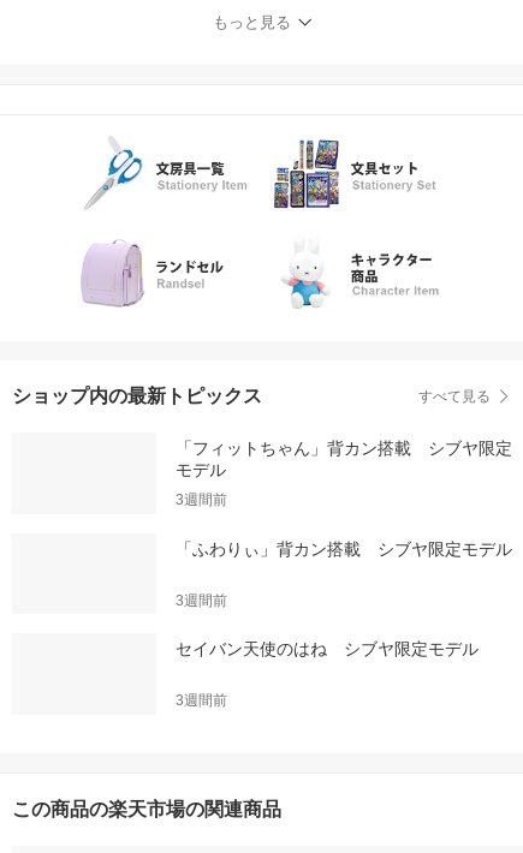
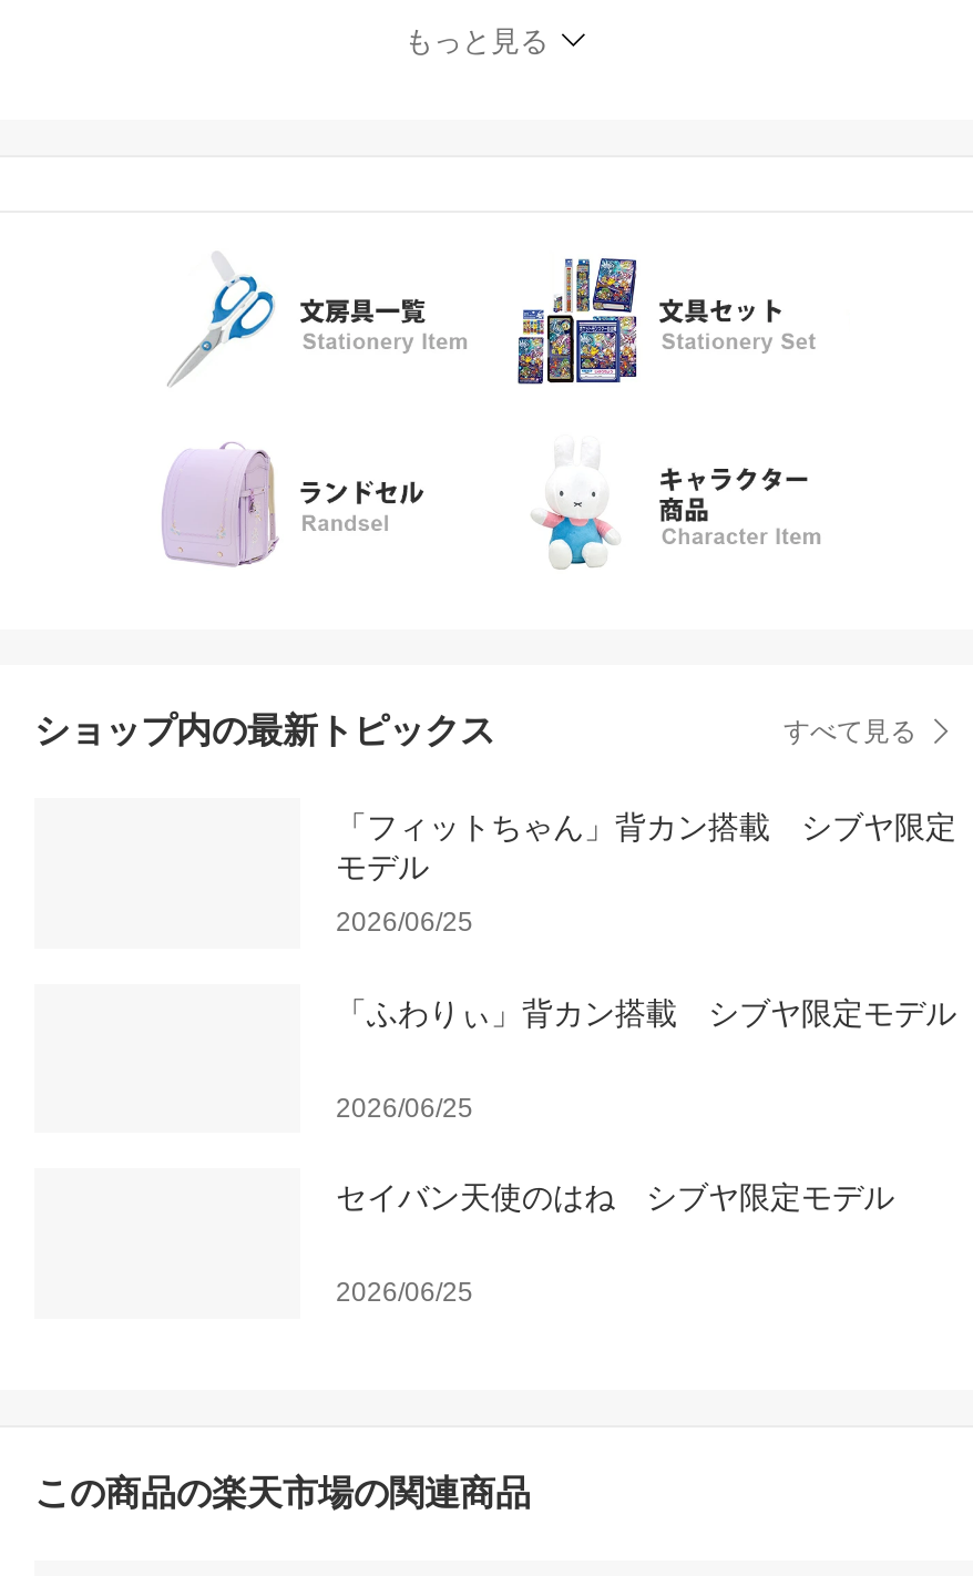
[176,492,227,508] 3週間前 -> [336,907,473,938] 2026/06/25
[176,592,227,609] 3週間前 -> [336,1092,473,1123] 2026/06/25
[176,692,227,709] 3週間前 -> [336,1277,473,1308] 2026/06/25

